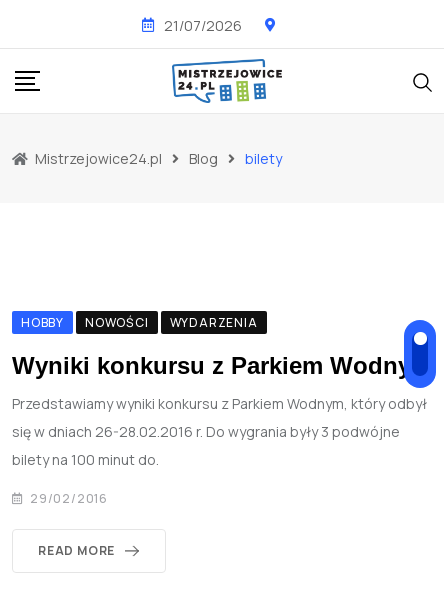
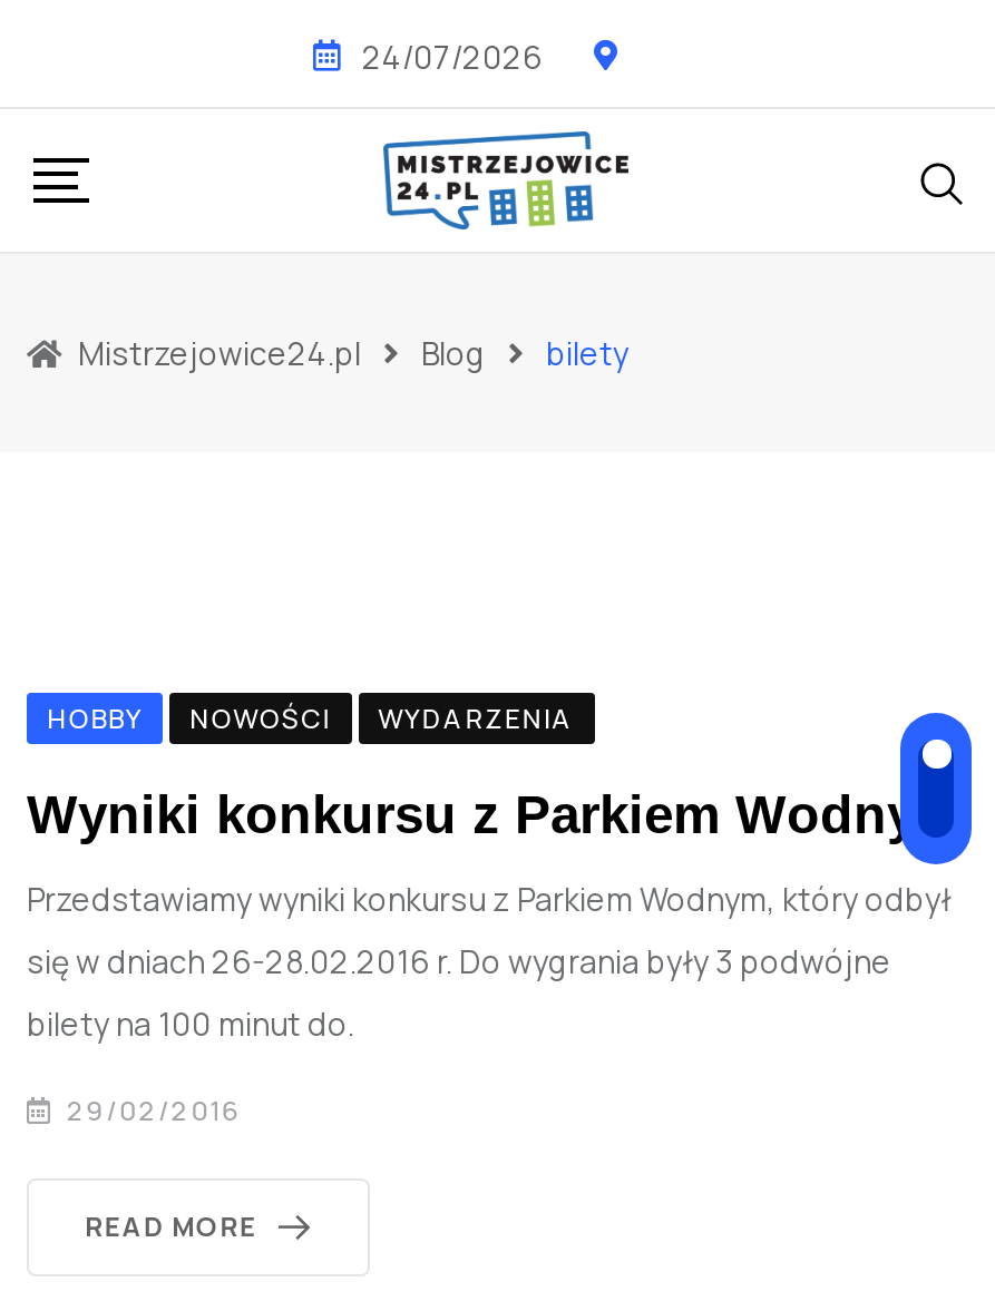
[164,15,242,34] 21/07/2026 -> [362,35,543,77] 24/07/2026

